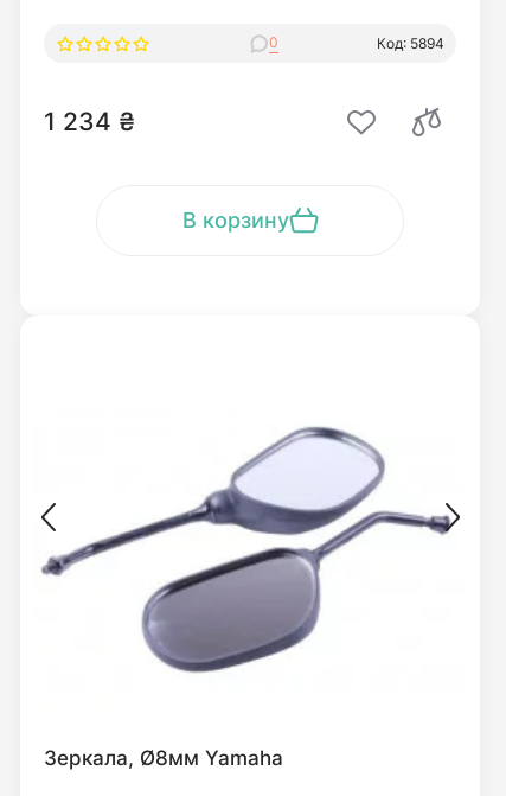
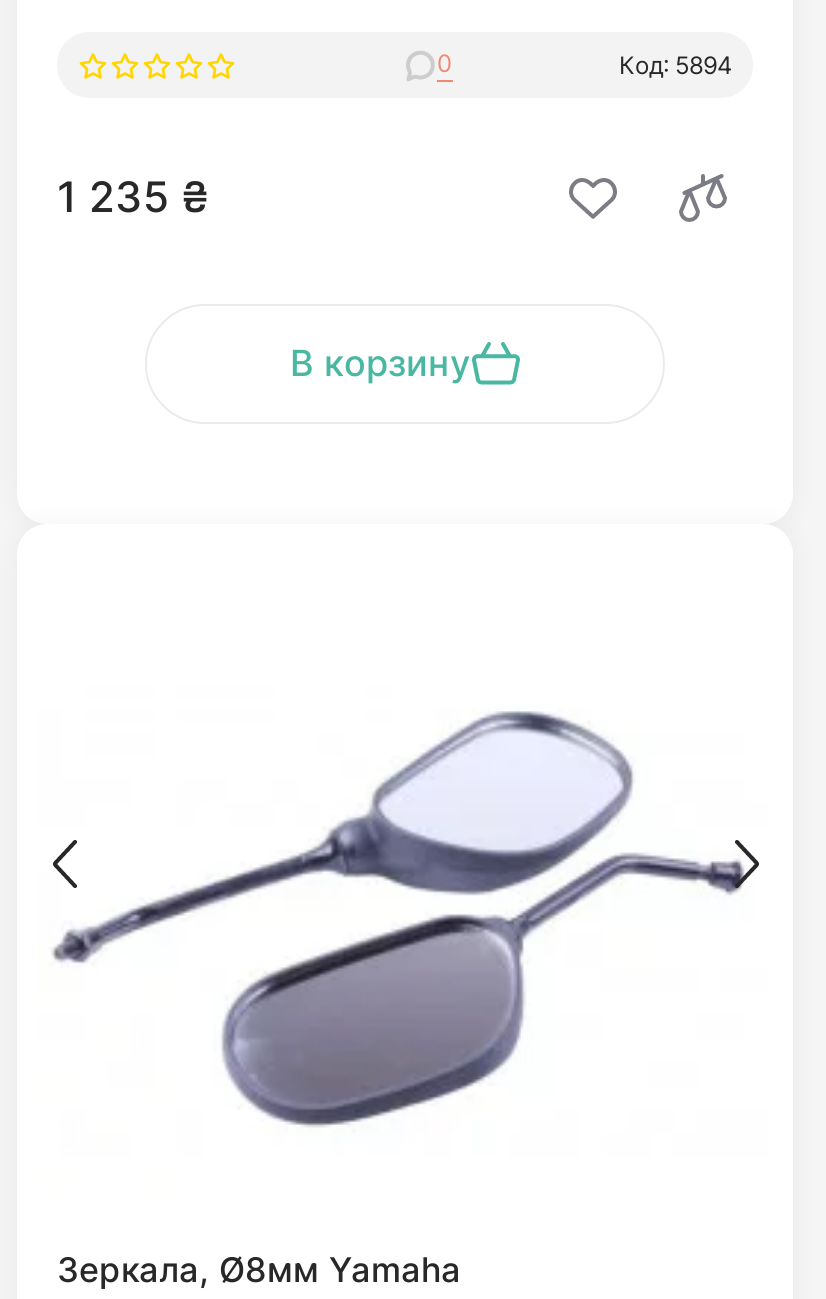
[44,107,135,136] 1 234 ₴ -> [57,172,209,222] 1 235 ₴

